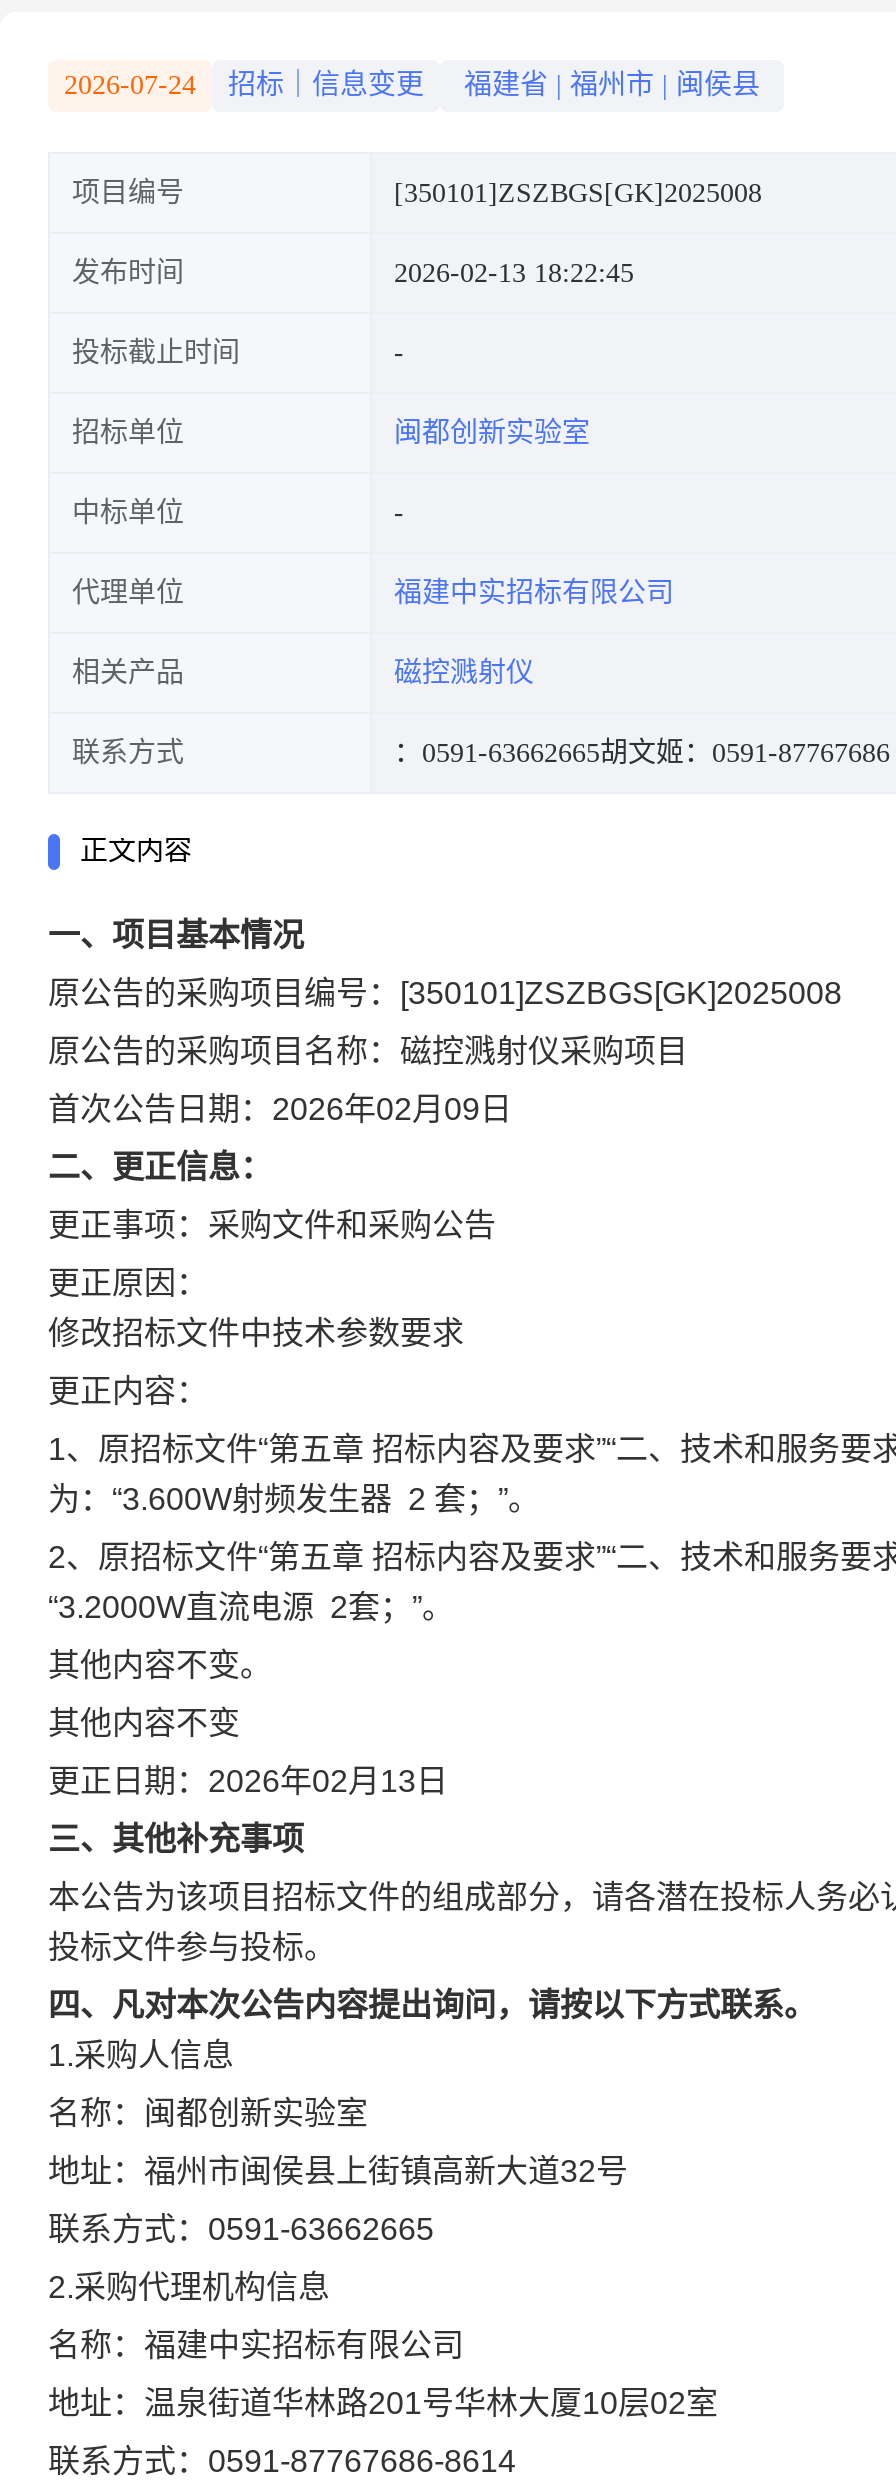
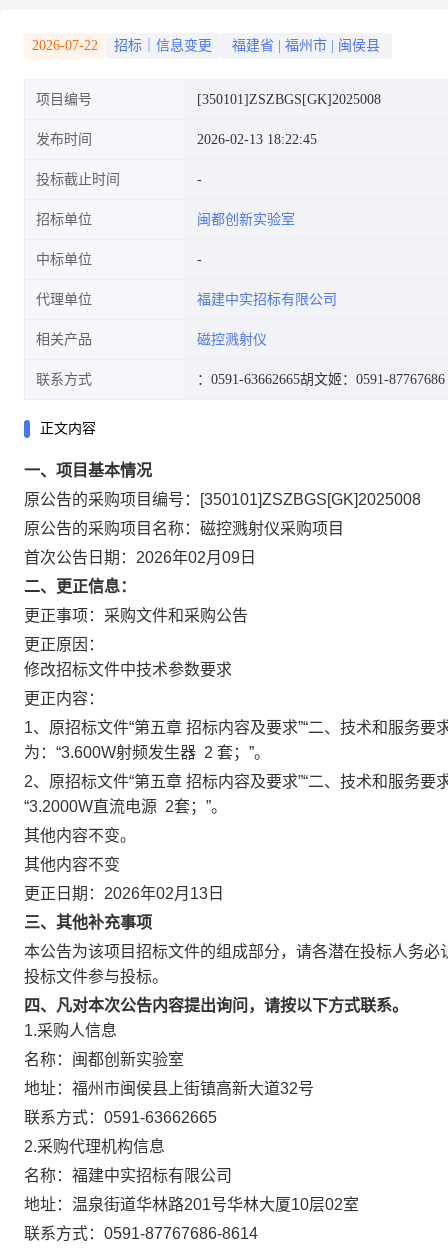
[64,70,196,100] 2026-07-24 -> [32,38,98,53] 2026-07-22

